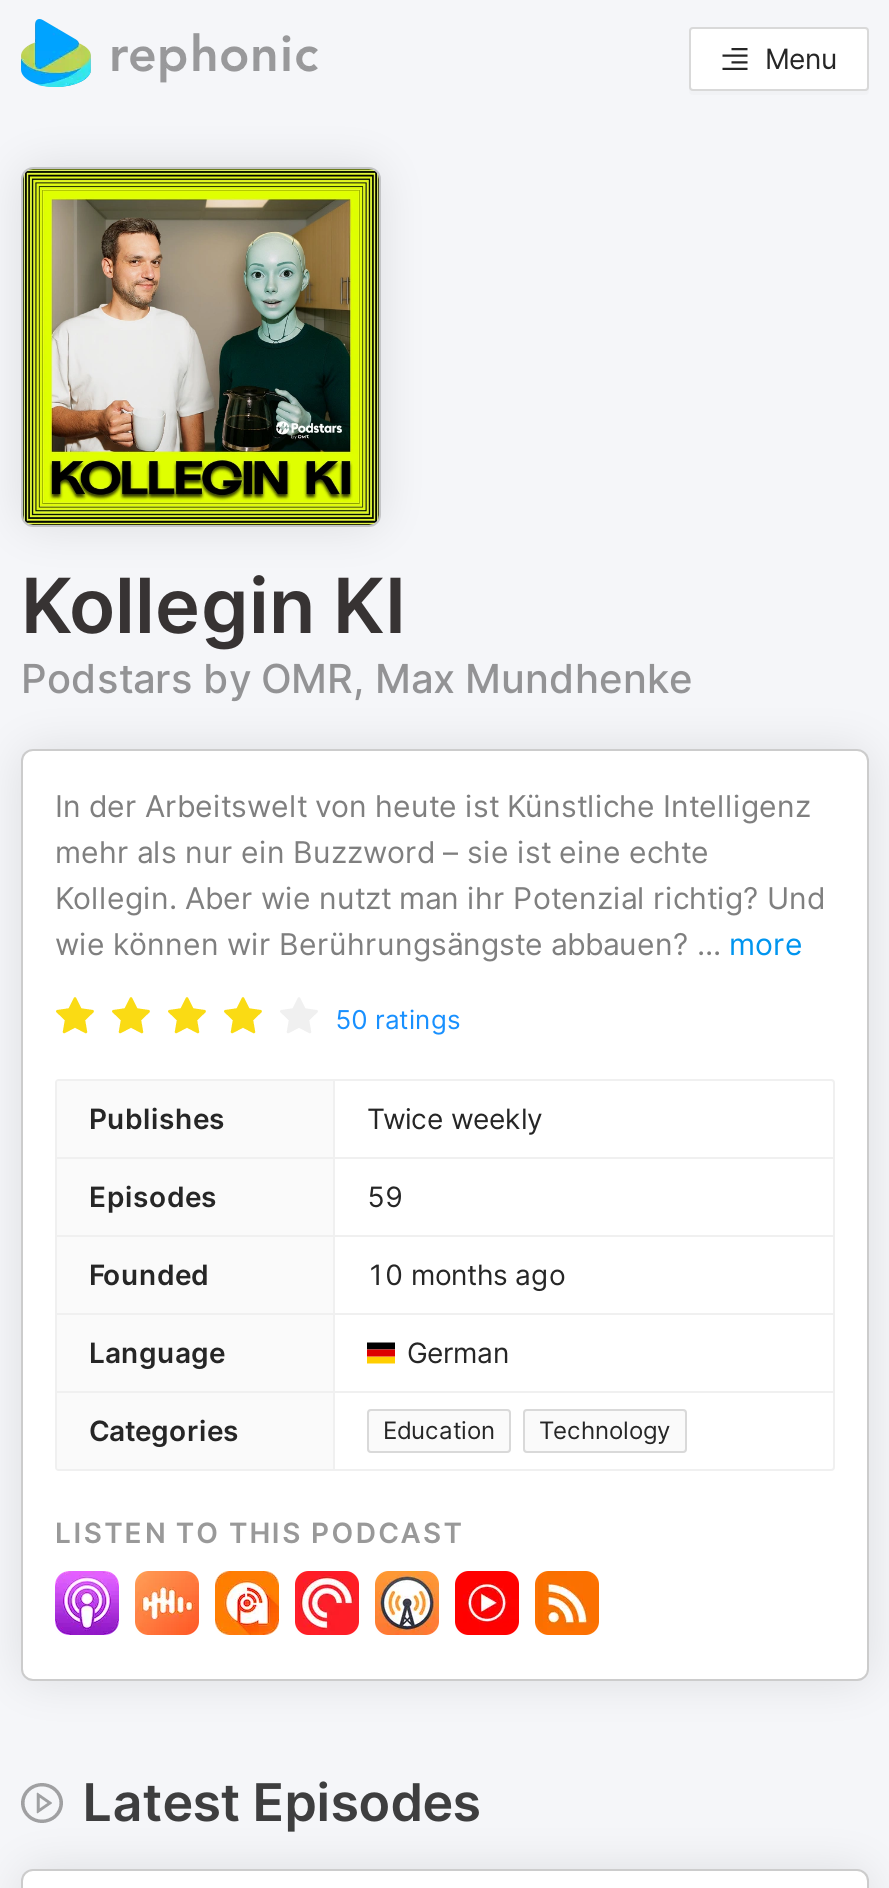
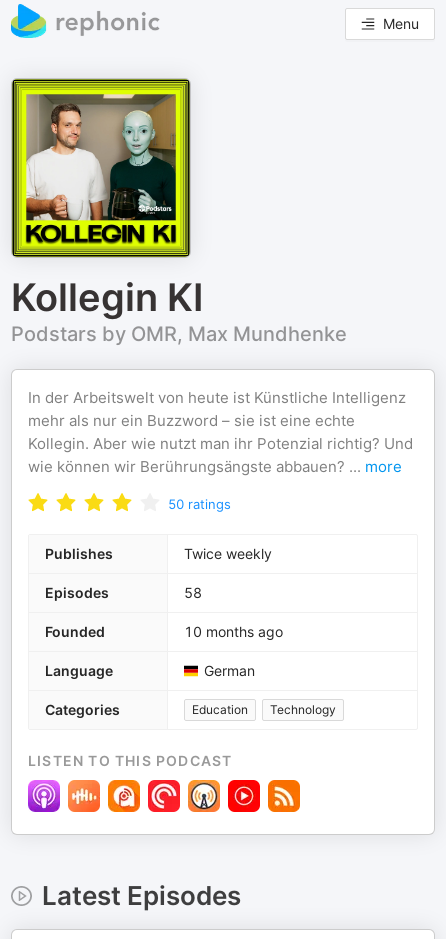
[367,1179,403,1213] 59 -> [184,584,202,601] 58

